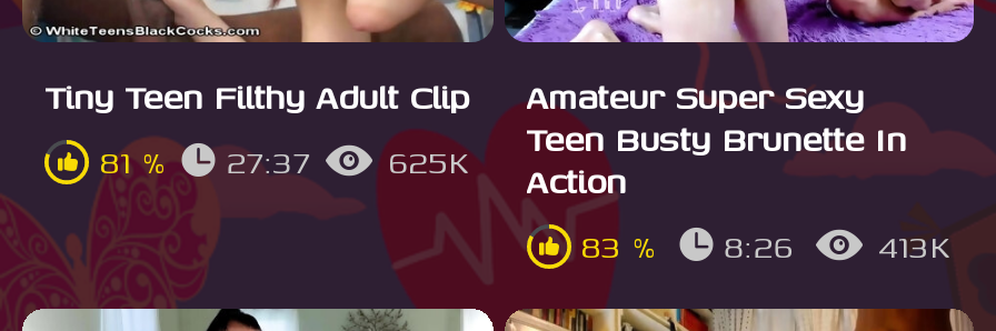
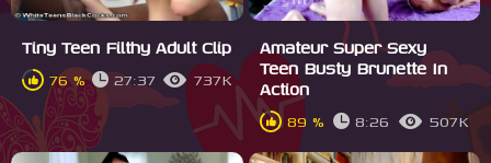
[100,138,167,185] 81 % -> [49,68,85,91] 76 %
[388,138,470,185] 625K -> [193,68,232,91] 737K
[581,223,657,269] 83 % -> [287,110,324,133] 89 %
[878,223,952,269] 413K -> [430,110,469,133] 507K

